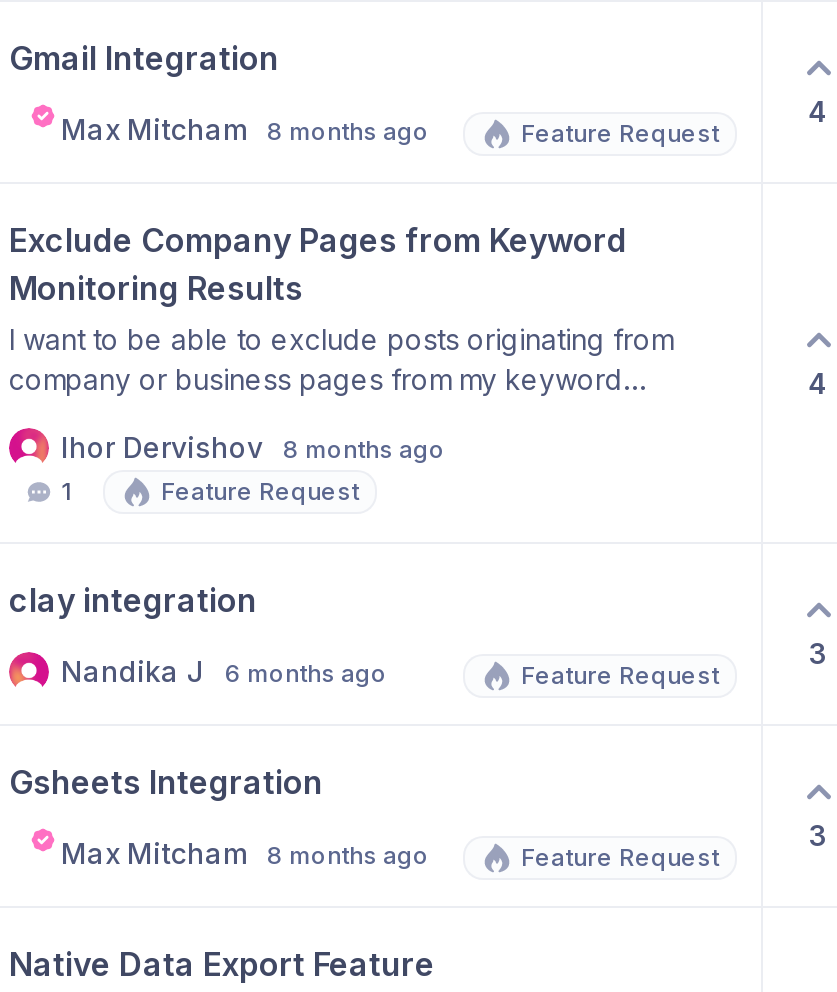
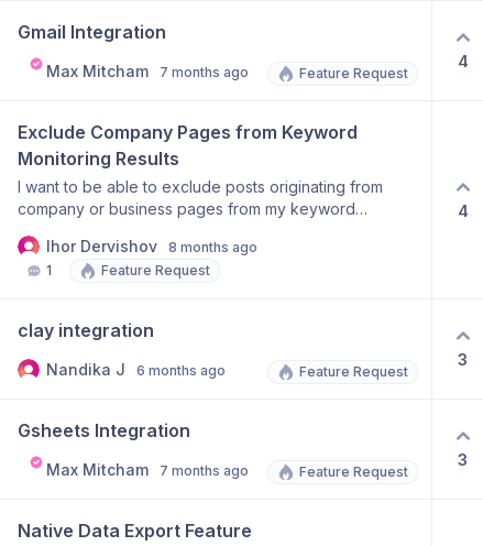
[61,112,429,146] Max Mitcham 8 months ago -> [46,62,249,80] Max Mitcham 7 months ago
[61,836,429,870] Max Mitcham 8 months ago -> [46,460,249,479] Max Mitcham 7 months ago

